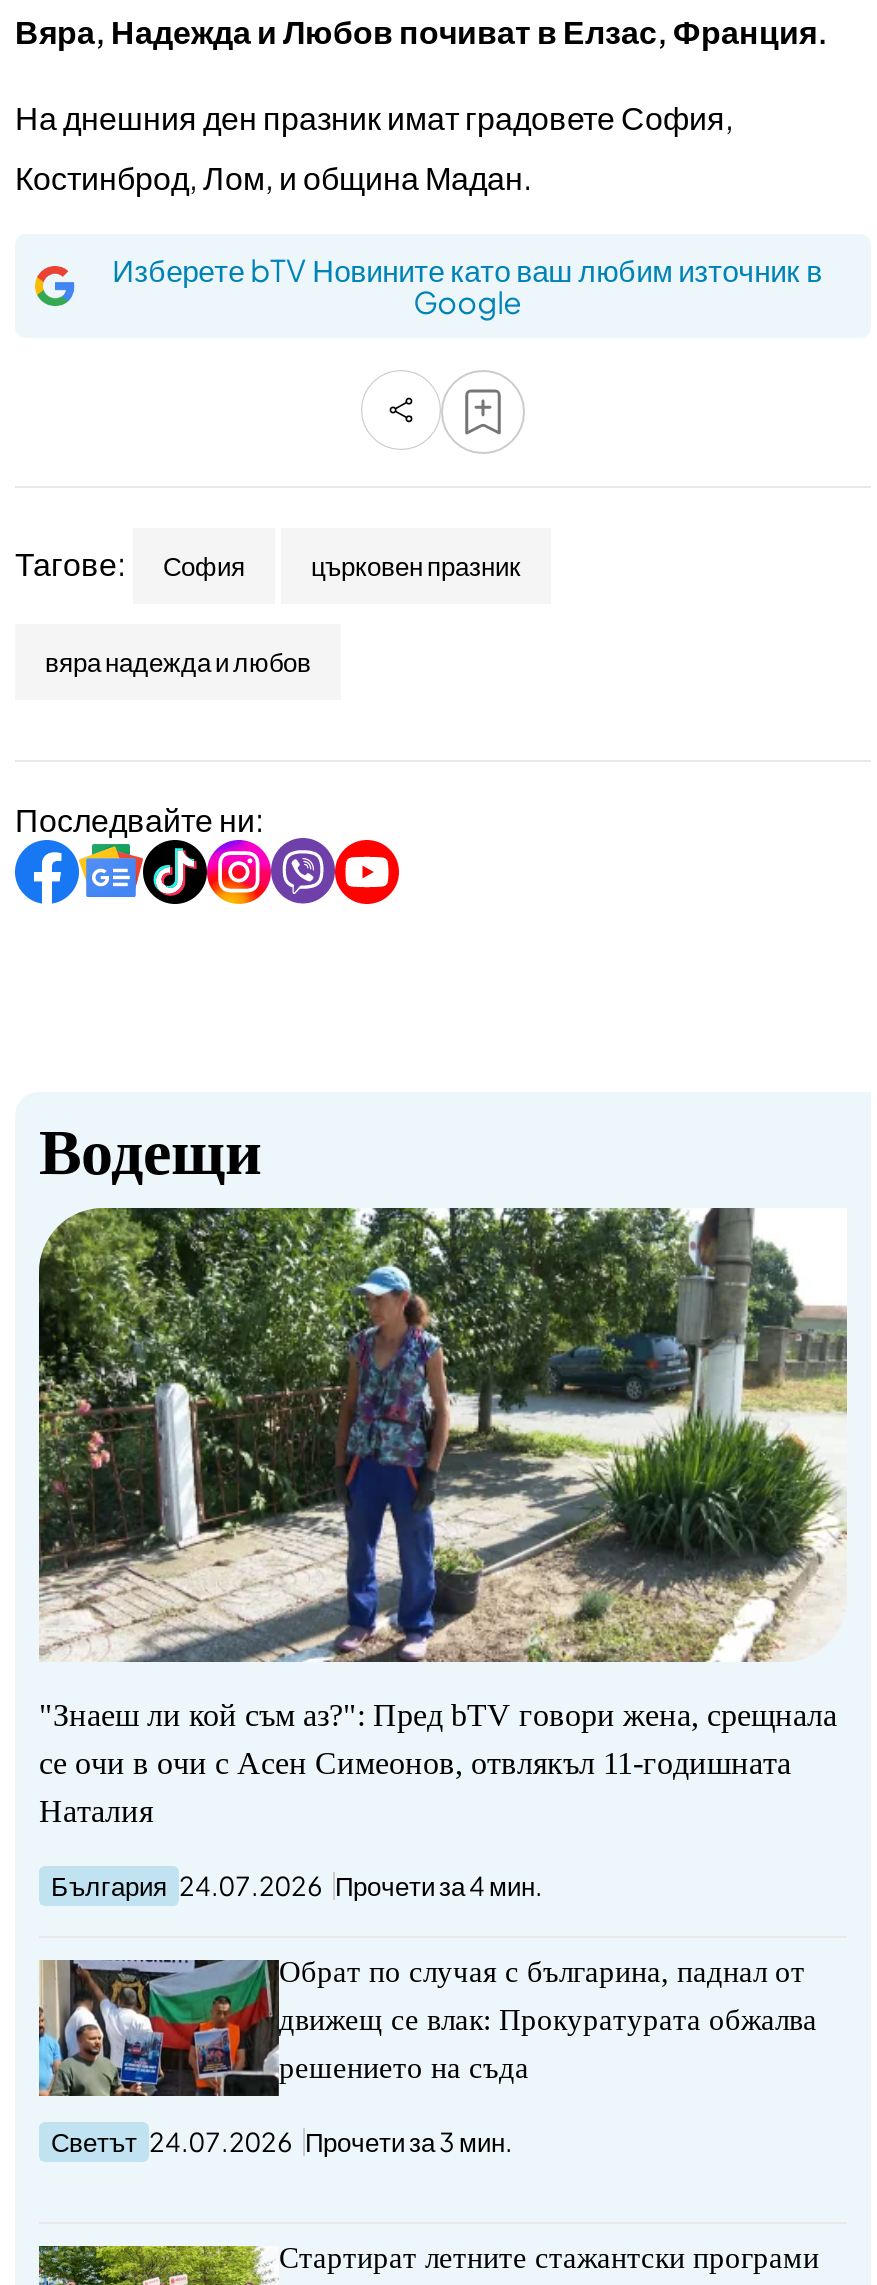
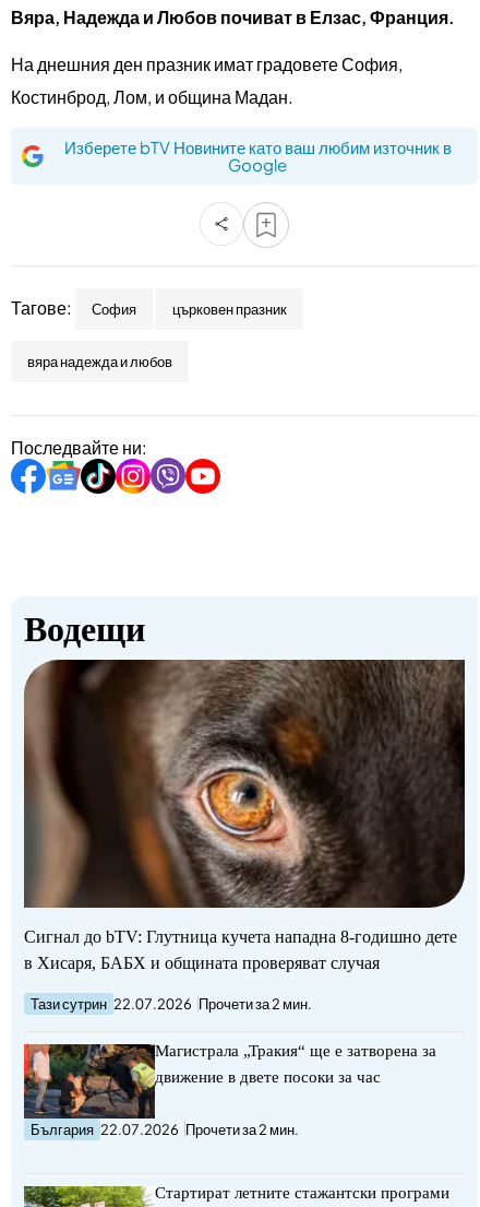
[37,1206,847,1664] [image] -> [23,659,466,878] [image]
[39,1699,837,2159] [image] | "Знаеш ли кой съм аз?": Пред bTV говори жена, срещнала | се очи в очи с Асен Симеонов, отвлякъл 11-годишната | Наталия | България 24.07.2026 Прочети за 4 мин. | Обрат по случая с българина, паднал от | движещ се влак: Прокуратурата обжалва | решението на съда | Светът 24.07.2026 Прочети за 3 мин. -> [23,928,457,1138] [image] | Сигнал до bTV: Глутница кучета нападна 8-годишно дете | в Хисаря, БАБХ и общината проверяват случая | Тази сутрин 22.07.2026 Прочети за 2 мин. | Магистрала „Тракия“ ще е затворена за | движение в двете посоки за час | България 22.07.2026 Прочети за 2 мин.

